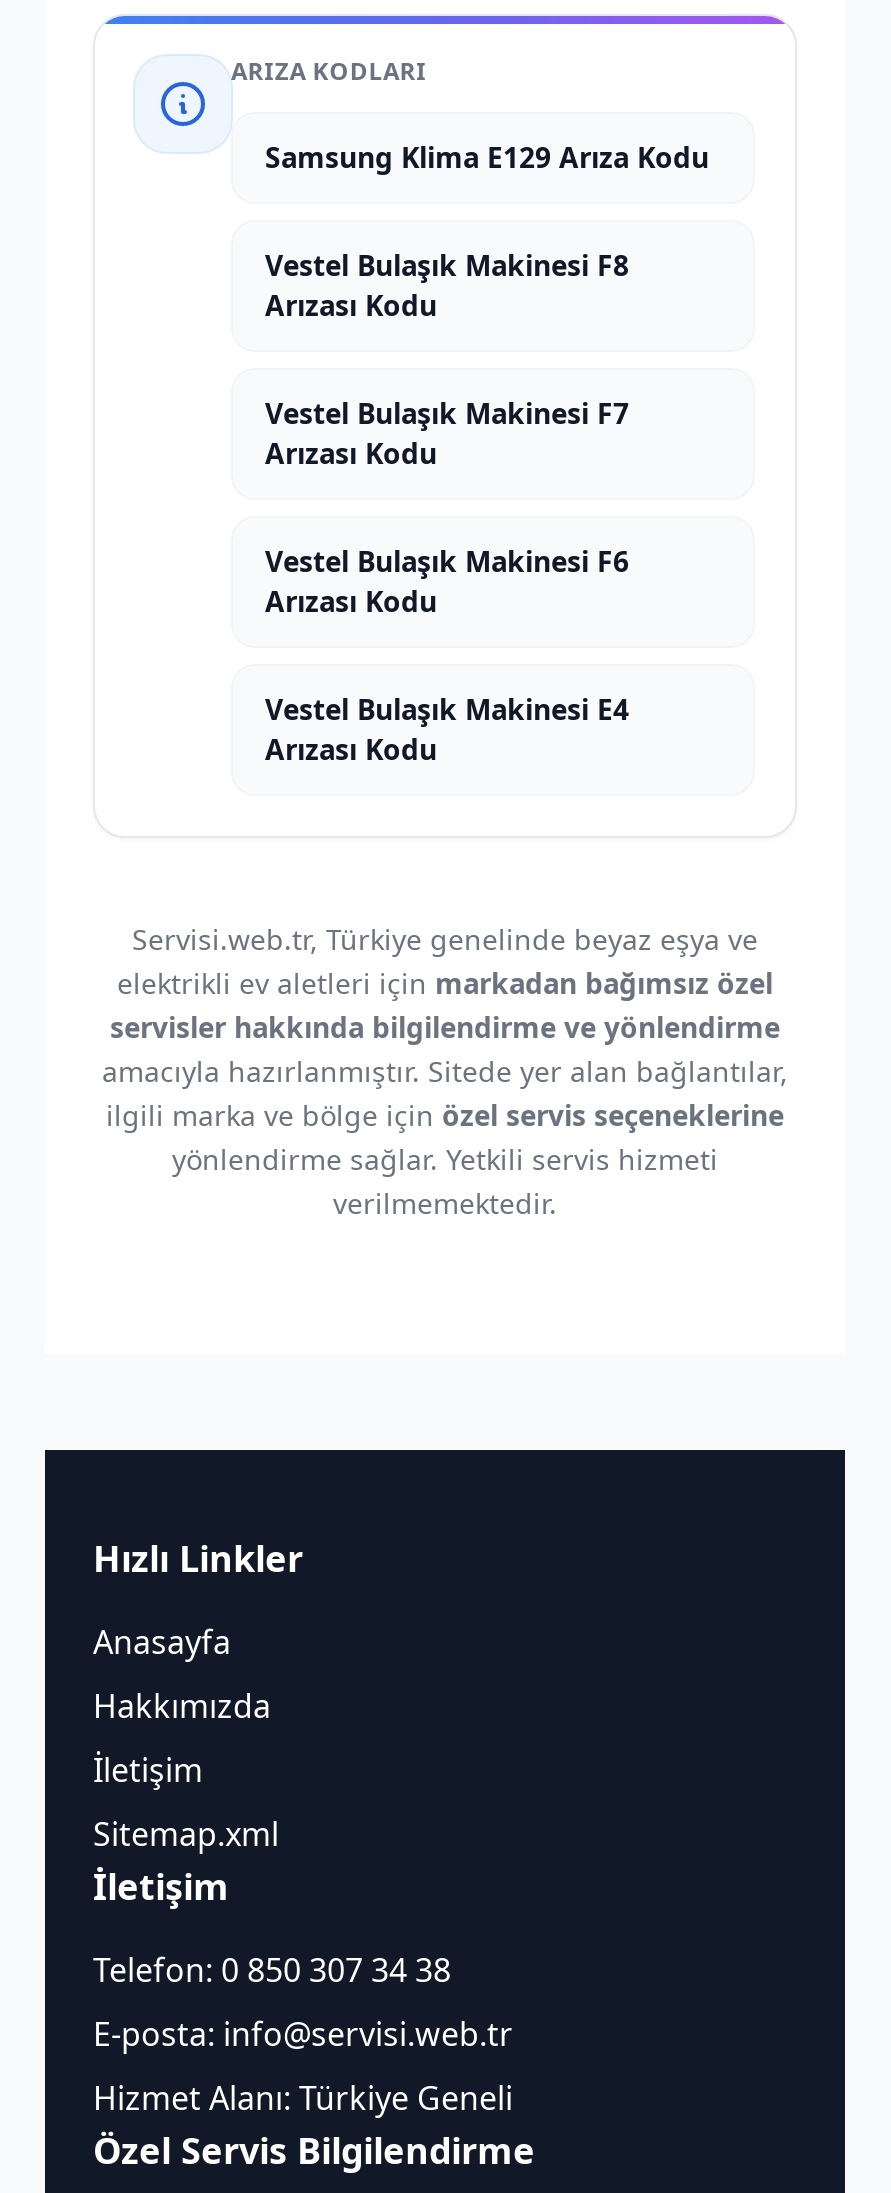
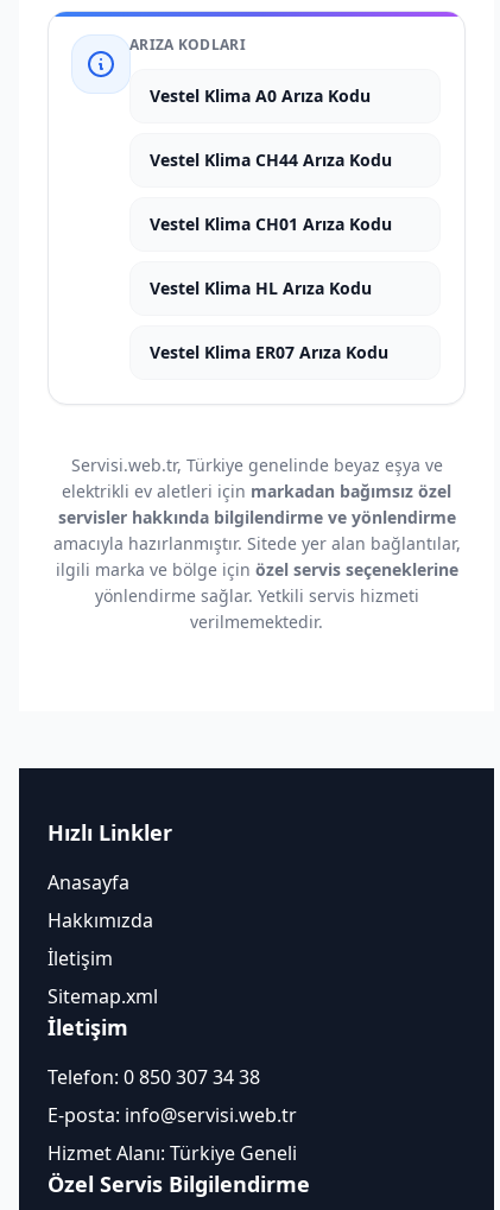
[265,138,709,176] Samsung Klima E129 Arıza Kodu -> [150,84,371,107] Vestel Klima A0 Arıza Kodu
[265,246,629,324] Vestel Bulaşık Makinesi F8 | Arızası Kodu -> [150,148,392,171] Vestel Klima CH44 Arıza Kodu
[265,394,629,472] Vestel Bulaşık Makinesi F7 | Arızası Kodu -> [150,213,392,235] Vestel Klima CH01 Arıza Kodu
[265,542,629,620] Vestel Bulaşık Makinesi F6 | Arızası Kodu -> [150,277,372,299] Vestel Klima HL Arıza Kodu
[265,690,629,768] Vestel Bulaşık Makinesi E4 | Arızası Kodu -> [150,341,388,363] Vestel Klima ER07 Arıza Kodu

